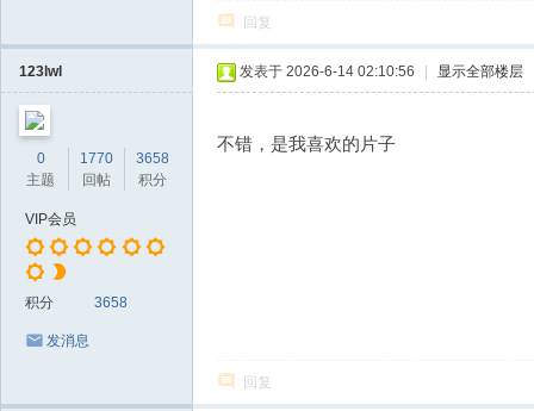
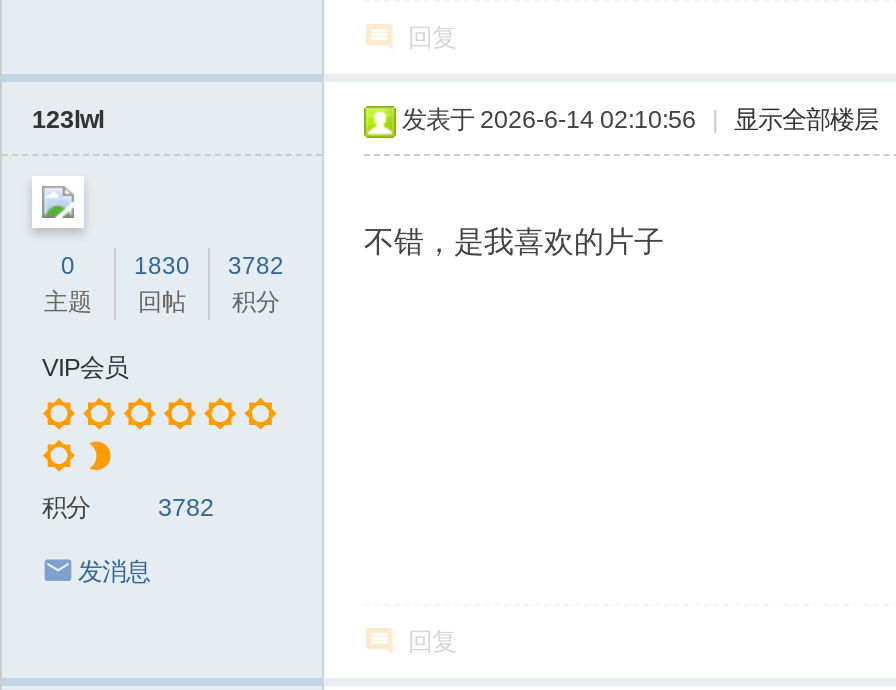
[80,150,113,167] 1770 -> [134,252,190,280] 1830
[136,150,169,167] 3658 -> [228,252,284,280] 3782
[94,294,128,311] 3658 -> [158,494,214,522] 3782

